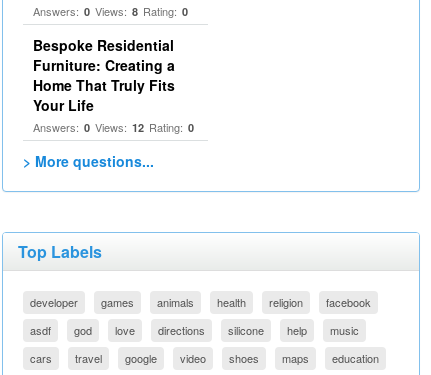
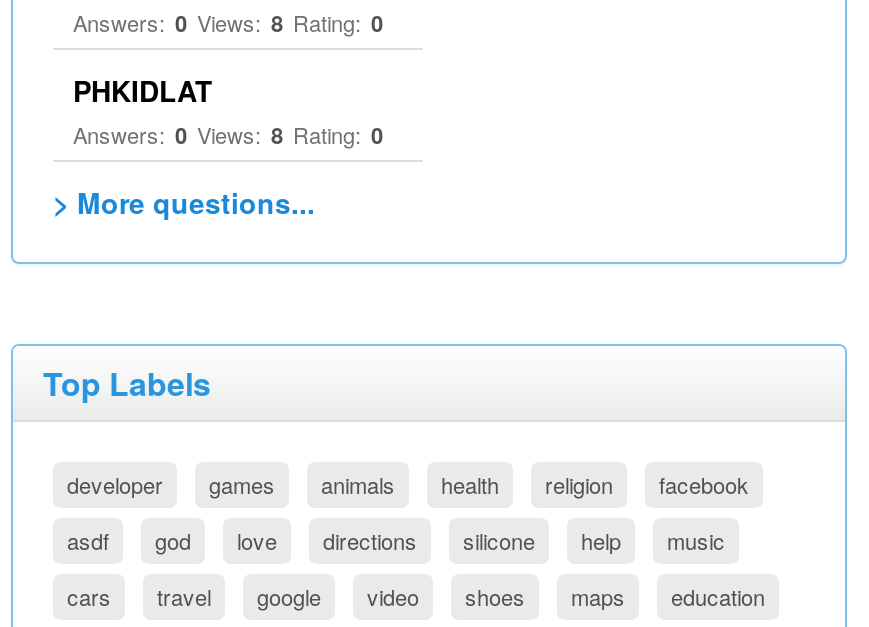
[33,35,194,135] Bespoke Residential | Furniture: Creating a | Home That Truly Fits | Your Life | Answers: 0 Views: 12 Rating: 0 -> [73,70,383,150] PHKIDLAT | Answers: 0 Views: 8 Rating: 0

